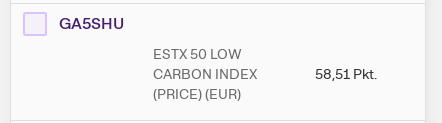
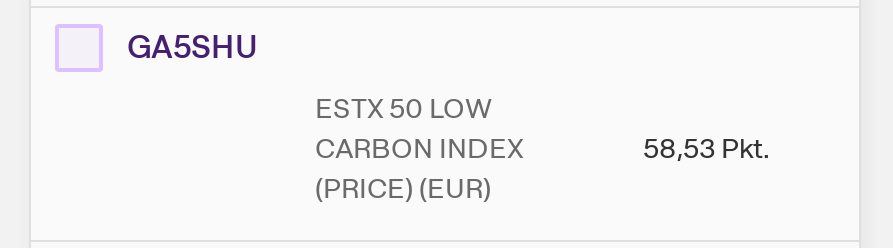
[315,65,377,83] 58,51 Pkt. -> [643,130,769,166] 58,53 Pkt.

